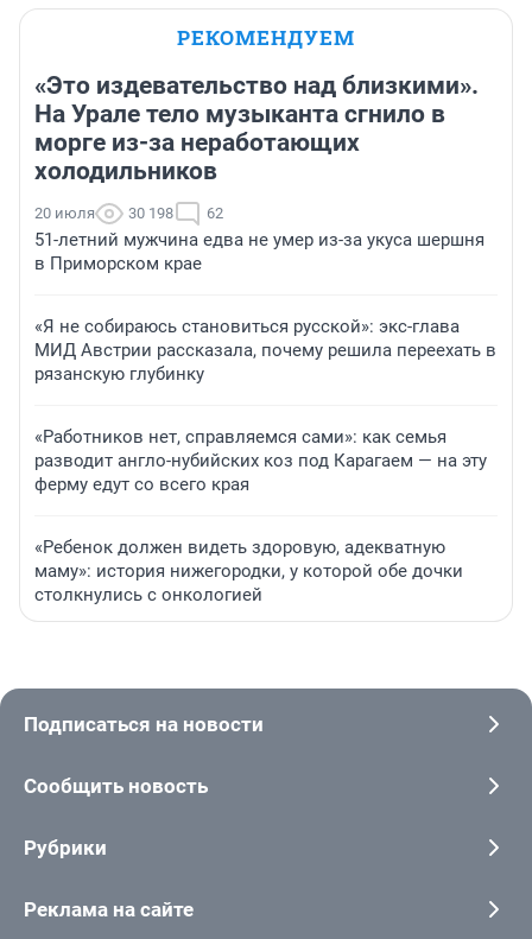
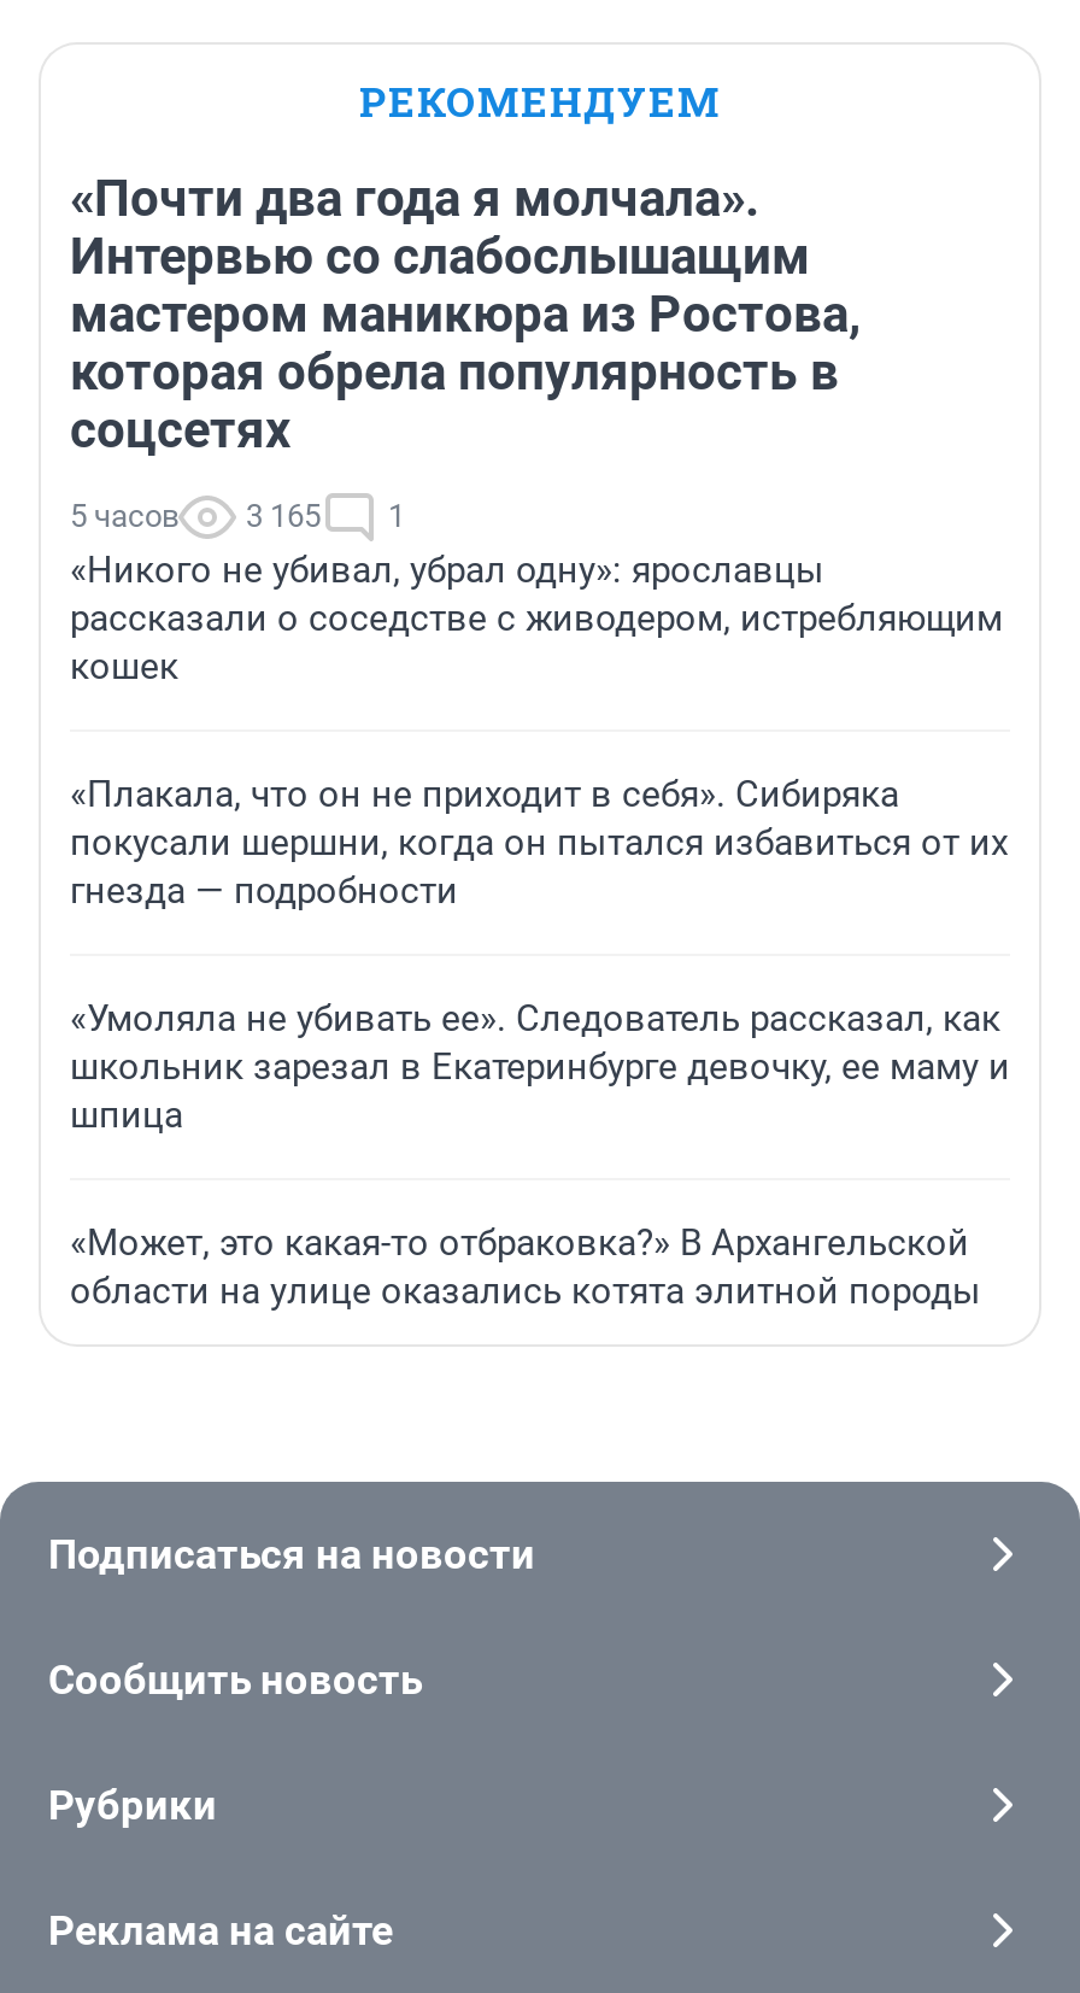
[34,71,479,185] «Это издевательство над близкими». | На Урале тело музыканта сгнило в | морге из-за неработающих | холодильников -> [70,170,861,460] «Почти два года я молчала». | Интервью со слабослышащим | мастером маникюра из Ростова, | которая обрела популярность в | соцсетях
[34,204,484,274] 20 июля | 30 198 | 62 | 51-летний мужчина едва не умер из-за укуса шершня | в Приморском крае -> [70,498,1003,689] 5 часов | 3 165 | 1 | «Никого не убивал, убрал одну»: ярославцы | рассказали о соседстве с живодером, истребляющим | кошек
[34,316,496,385] «Я не собираюсь становиться русской»: экс-глава | МИД Австрии рассказала, почему решила переехать в | рязанскую глубинку -> [70,773,1008,913] «Плакала, что он не приходит в себя». Сибиряка | покусали шершни, когда он пытался избавиться от их | гнезда — подробности
[34,426,487,495] «Работников нет, справляемся сами»: как семья | разводит англо-нубийских коз под Карагаем — на эту | ферму едут со всего края -> [70,997,1010,1137] «Умоляла не убивать ее». Следователь рассказал, как | школьник зарезал в Екатеринбурге девочку, ее маму и | шпица
[34,537,463,606] «Ребенок должен видеть здоровую, адекватную | маму»: история нижегородки, у которой обе дочки | столкнулись с онкологией -> [70,1222,981,1313] «Может, это какая-то отбраковка?» В Архангельской | области на улице оказались котята элитной породы

